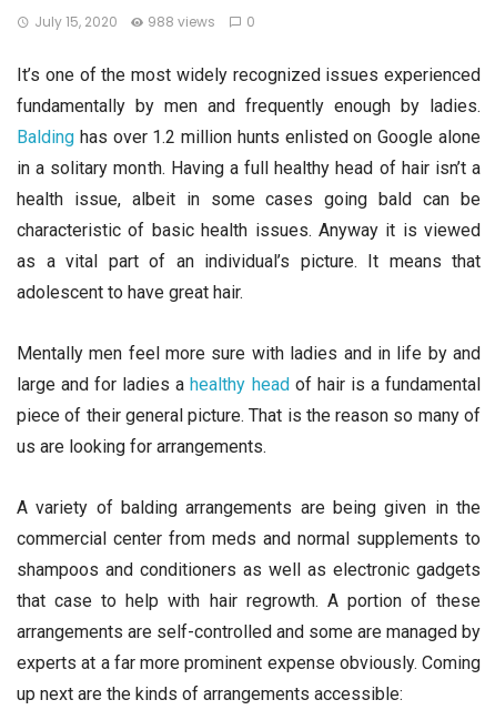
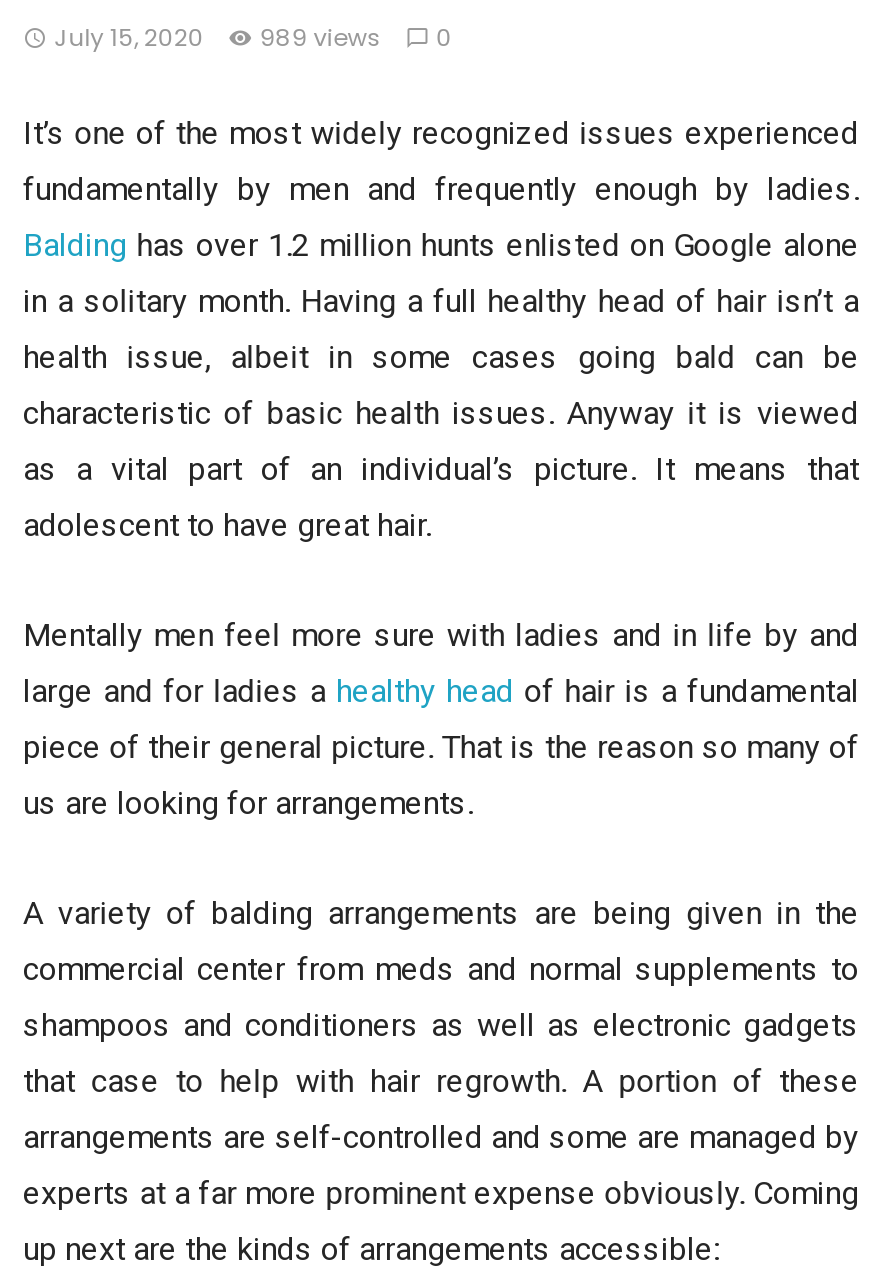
[34,12,255,31] July 15, 2020 988 views 0 -> [54,20,453,54] July 15, 2020 989 views 0

